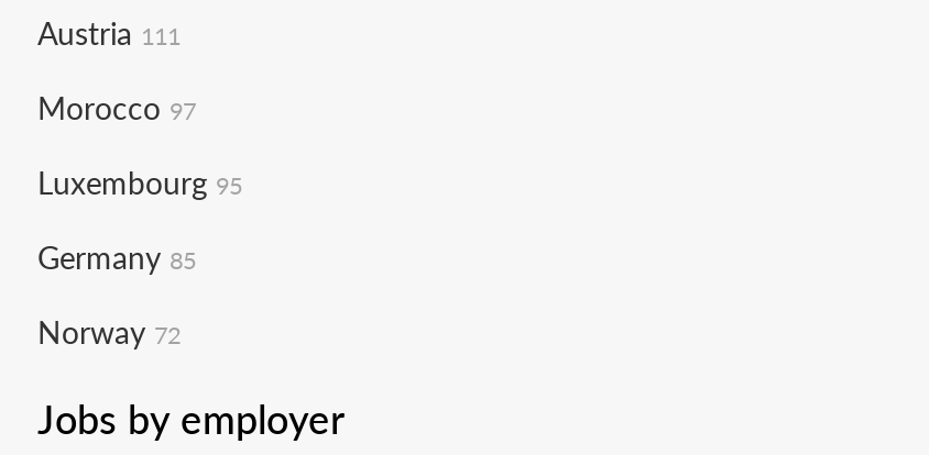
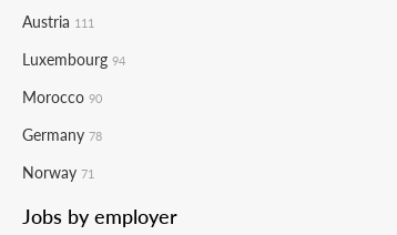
[37,85,196,129] Morocco 97 -> [22,48,125,70] Luxembourg 94
[37,159,242,203] Luxembourg 95 -> [22,85,102,108] Morocco 90
[37,234,196,278] Germany 85 -> [22,123,102,145] Germany 78
[37,309,181,353] Norway 72 -> [22,161,94,183] Norway 71

